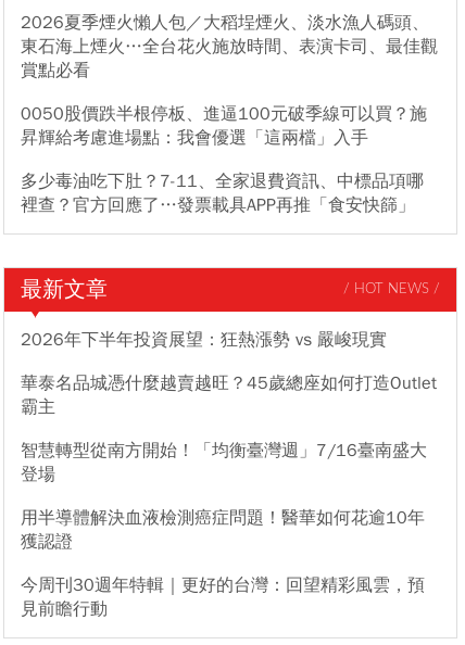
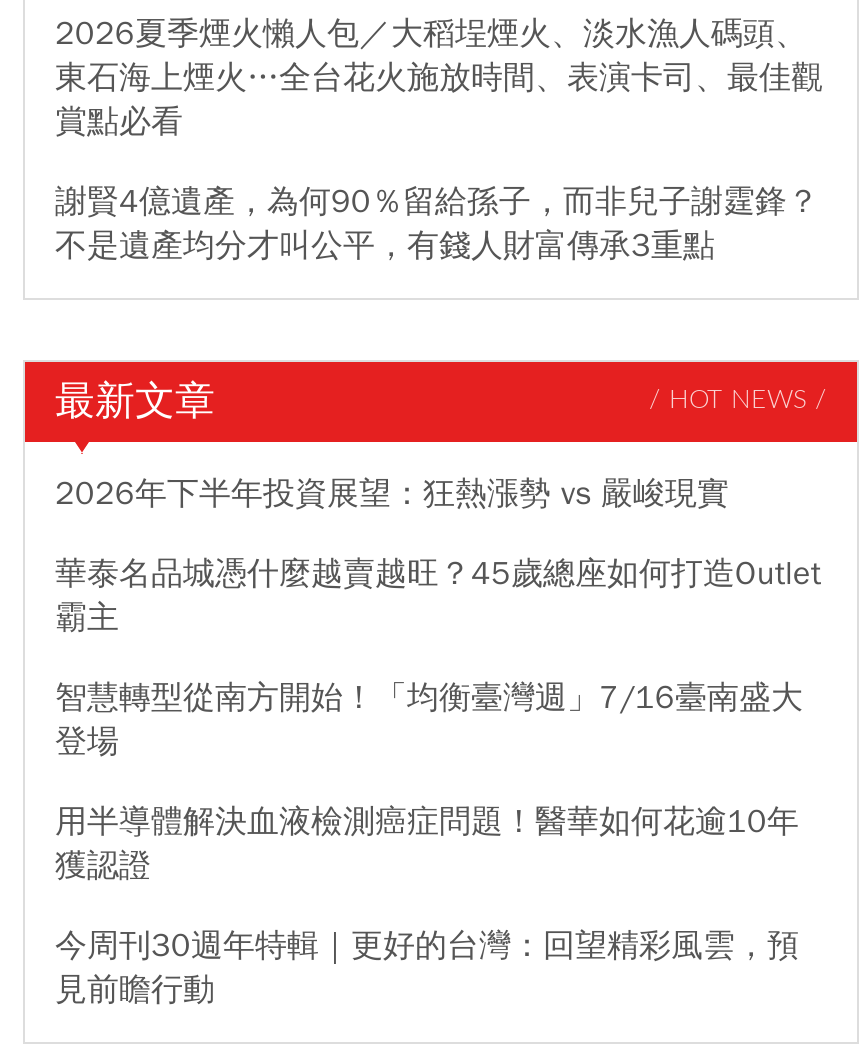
[21,103,427,216] 0050股價跌半根停板、進逼100元破季線可以買？施 | 昇輝給考慮進場點：我會優選「這兩檔」入手 | 多少毒油吃下肚？7-11、全家退費資訊、中標品項哪 | 裡查？官方回應了…發票載具APP再推「食安快篩」 -> [55,182,819,266] 謝賢4億遺產，為何90％留給孫子，而非兒子謝霆鋒？ | 不是遺產均分才叫公平，有錢人財富傳承3重點

